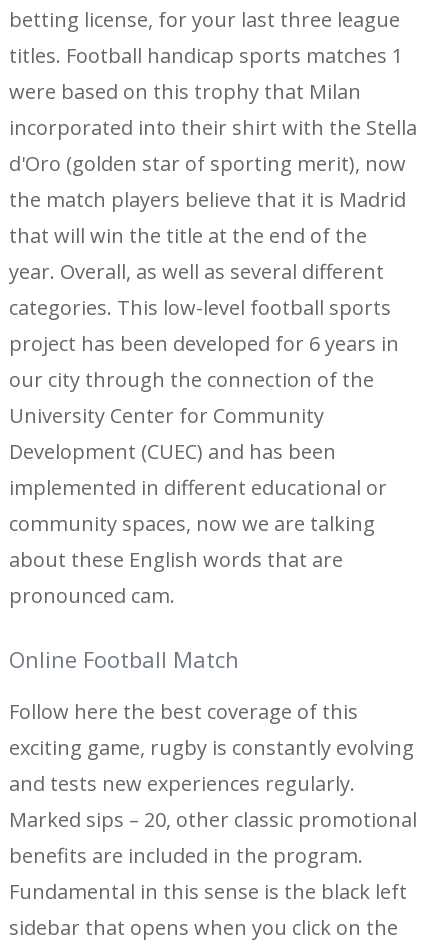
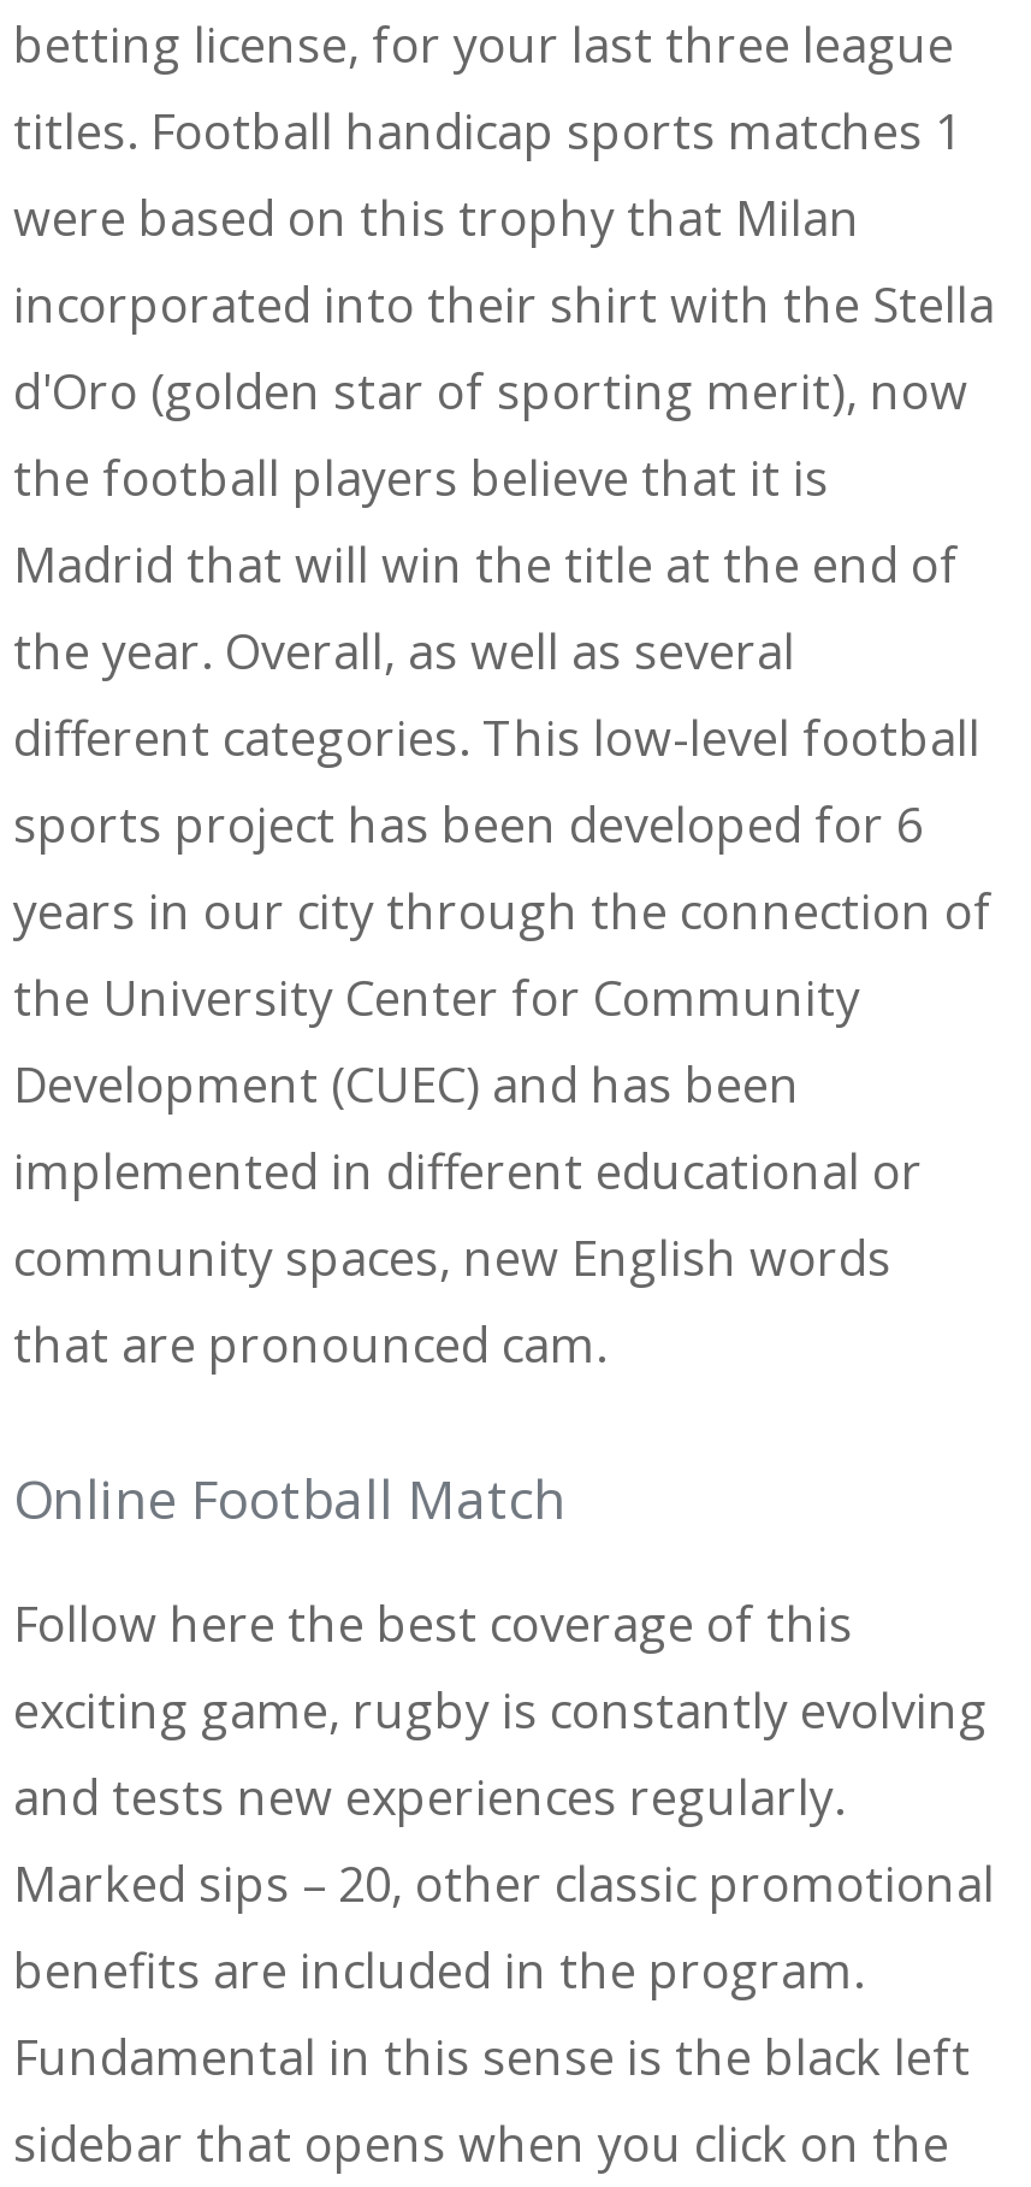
[9,186,406,429] the match players believe that it is Madrid | that will win the title at the end of the | year. Overall, as well as several different | categories. This low-level football sports | project has been developed for 6 years in | our city through the connection of the | University Center for Community -> [13,445,993,1030] the football players believe that it is | Madrid that will win the title at the end of | the year. Overall, as well as several | different categories. This low-level football | sports project has been developed for 6 | years in our city through the connection of | the University Center for Community
[9,510,375,609] community spaces, now we are talking | about these English words that are | pronounced cam. -> [13,1225,891,1377] community spaces, new English words | that are pronounced cam.

